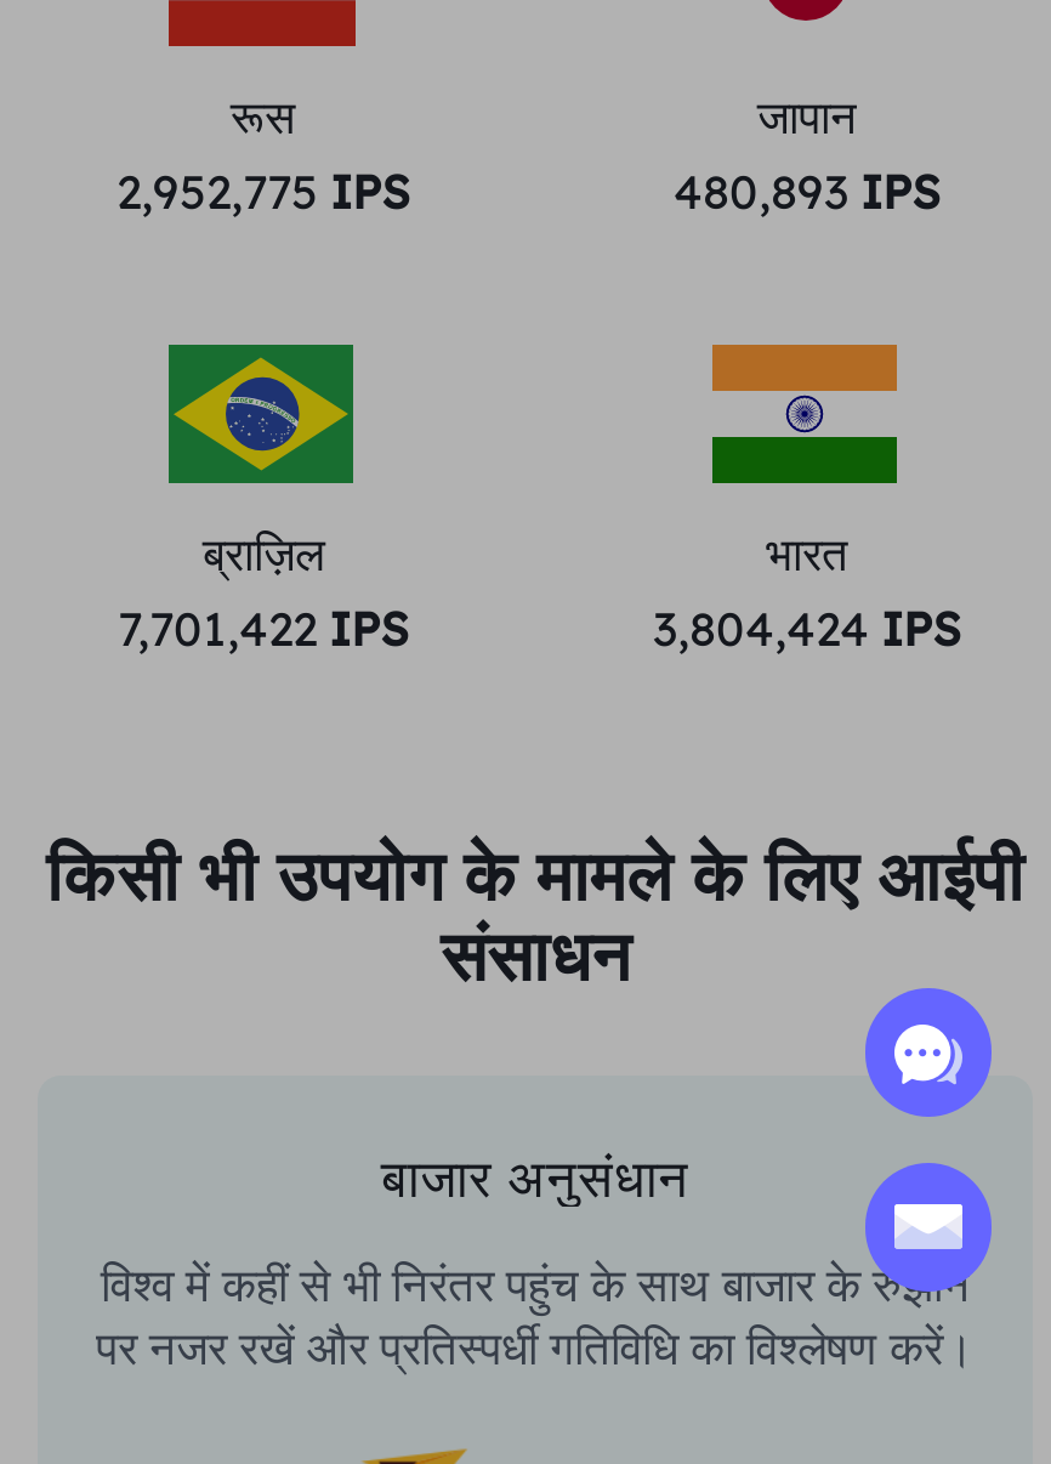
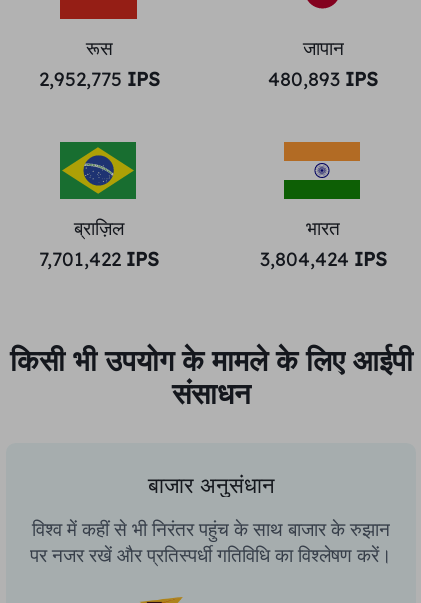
[865,988,992,1117] [image] -> none
[865,1163,992,1265] [image] -> none

